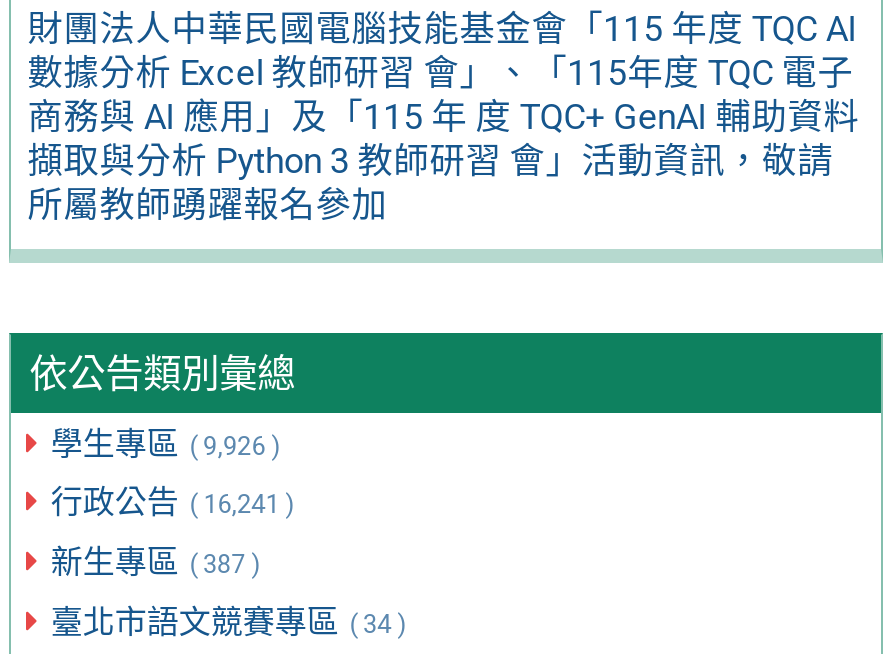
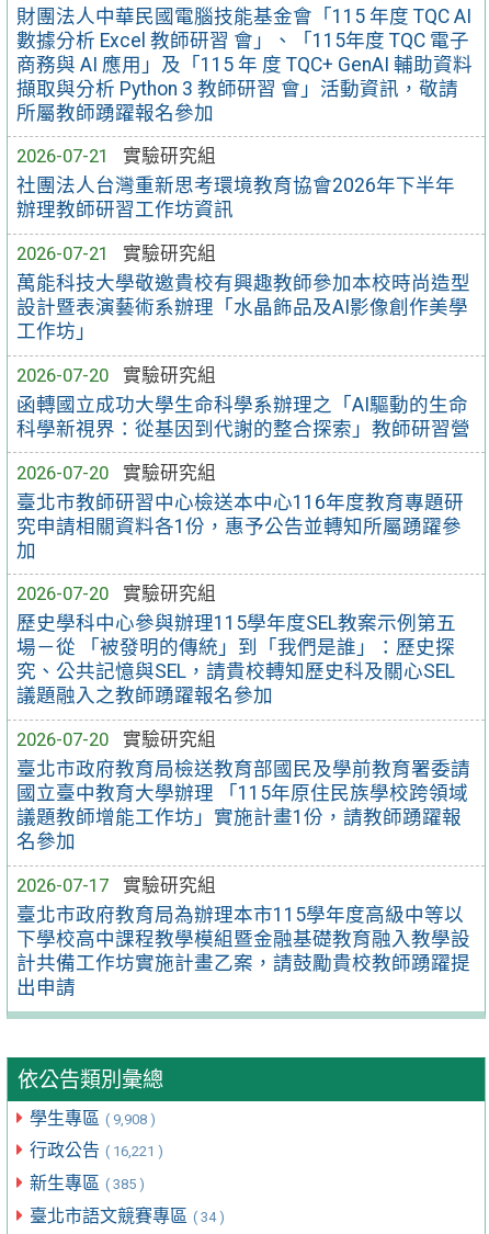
none -> [17,145,471,998] 2026-07-21 | 實驗研究組 | 社團法人台灣重新思考環境教育協會2026年下半年 | 辦理教師研習工作坊資訊 | 2026-07-21 | 實驗研究組 | 萬能科技大學敬邀貴校有興趣教師參加本校時尚造型 | 設計暨表演藝術系辦理「水晶飾品及AI影像創作美學 | 工作坊」 | 2026-07-20 | 實驗研究組 | 函轉國立成功大學生命科學系辦理之「AI驅動的生命 | 科學新視界：從基因到代謝的整合探索」教師研習營 | 2026-07-20 | 實驗研究組 | 臺北市教師研習中心檢送本中心116年度教育專題研 | 究申請相關資料各1份，惠予公告並轉知所屬踴躍參 | 加 | 2026-07-20 | 實驗研究組 | 歷史學科中心參與辦理115學年度SEL教案示例第五 | 場－從 「被發明的傳統」到「我們是誰」：歷史探 | 究、公共記憶與SEL，請貴校轉知歷史科及關心SEL | 議題融入之教師踴躍報名參加 | 2026-07-20 | 實驗研究組 | 臺北市政府教育局檢送教育部國民及學前教育署委請 | 國立臺中教育大學辦理 「115年原住民族學校跨領域 | 議題教師增能工作坊」實施計畫1份，請教師踴躍報 | 名參加 | 2026-07-17 | 實驗研究組 | 臺北市政府教育局為辦理本市115學年度高級中等以 | 下學校高中課程教學模組暨金融基礎教育融入教學設 | 計共備工作坊實施計畫乙案，請鼓勵貴校教師踴躍提 | 出申請
[51,425,281,463] 學生專區 ( 9,926 ) -> [29,1108,156,1128] 學生專區 ( 9,908 )
[51,484,295,522] 行政公告 ( 16,241 ) -> [29,1140,164,1161] 行政公告 ( 16,221 )
[51,544,261,582] 新生專區 ( 387 ) -> [29,1173,145,1194] 新生專區 ( 385 )

